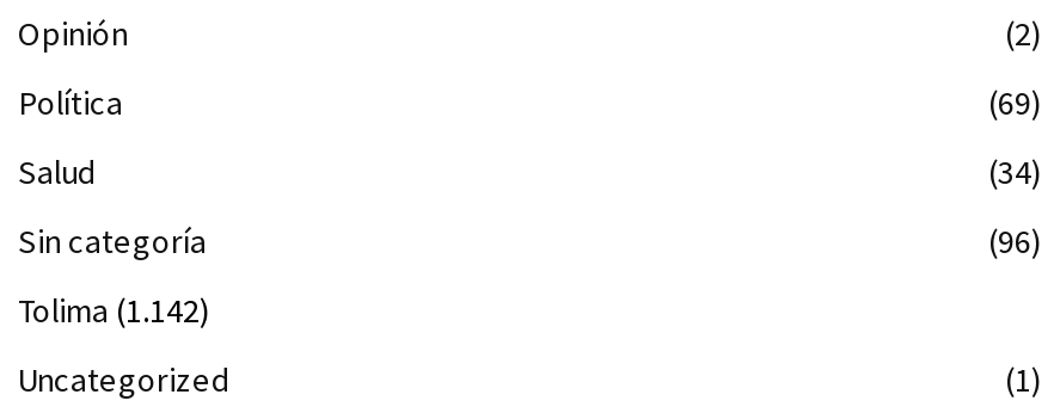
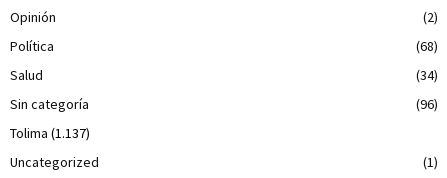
[988,82,1041,125] (69) -> [416,37,438,55] (68)
[18,290,209,333] Tolima (1.142) -> [10,124,90,142] Tolima (1.137)

